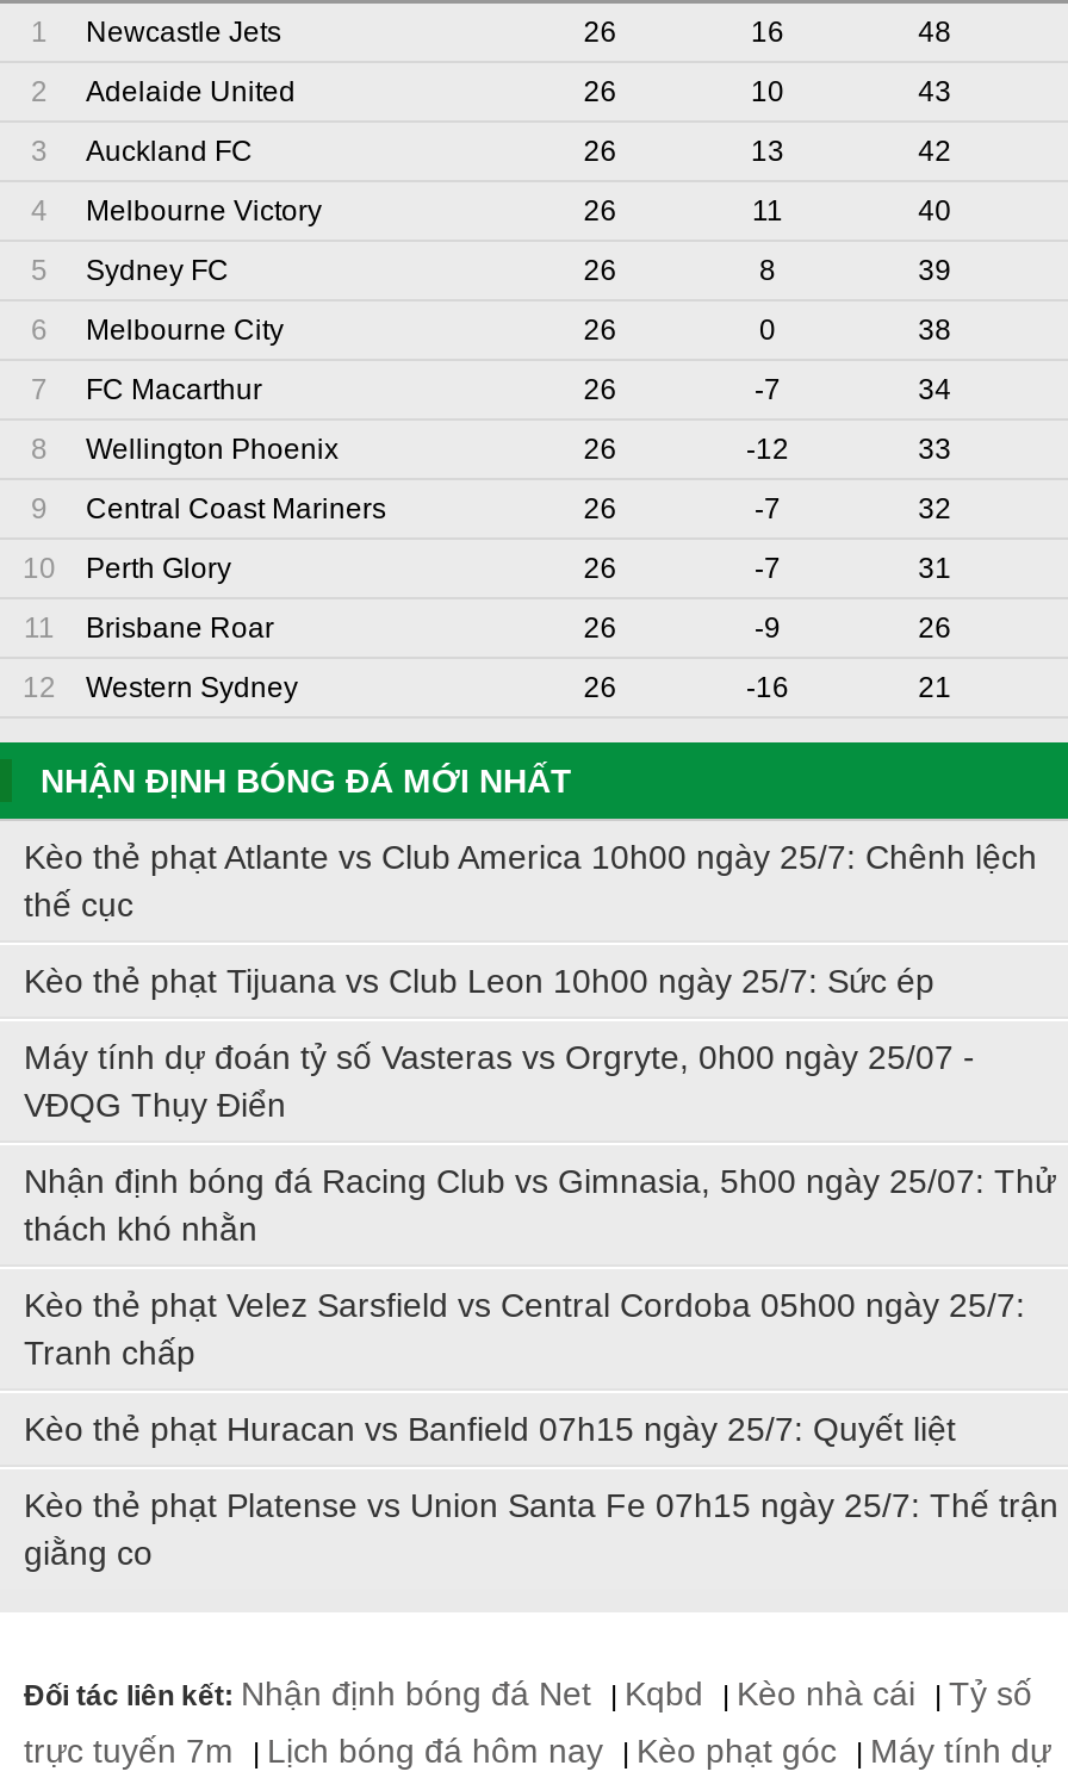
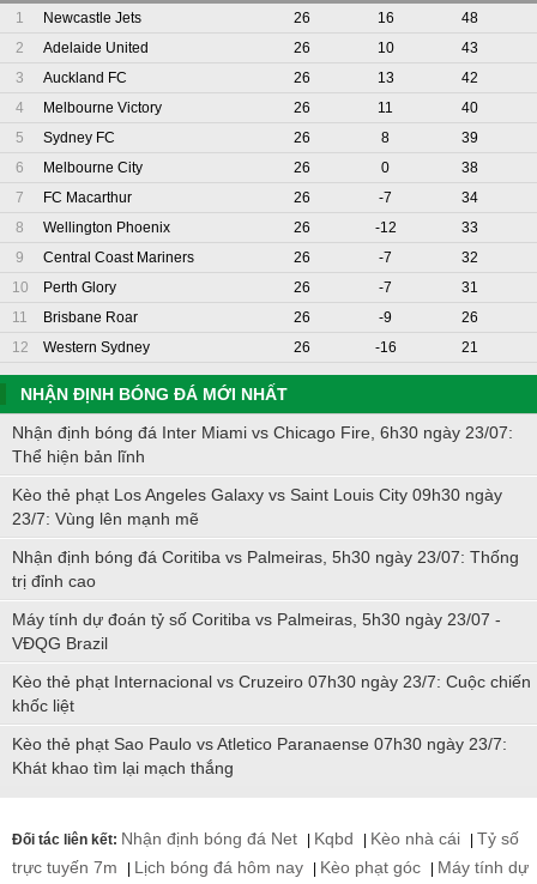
[24,838,1058,1572] Kèo thẻ phạt Atlante vs Club America 10h00 ngày 25/7: Chênh lệch | thế cục | Kèo thẻ phạt Tijuana vs Club Leon 10h00 ngày 25/7: Sức ép | Máy tính dự đoán tỷ số Vasteras vs Orgryte, 0h00 ngày 25/07 - | VĐQG Thụy Điển | Nhận định bóng đá Racing Club vs Gimnasia, 5h00 ngày 25/07: Thử | thách khó nhằn | Kèo thẻ phạt Velez Sarsfield vs Central Cordoba 05h00 ngày 25/7: | Tranh chấp | Kèo thẻ phạt Huracan vs Banfield 07h15 ngày 25/7: Quyết liệt | Kèo thẻ phạt Platense vs Union Santa Fe 07h15 ngày 25/7: Thế trận | giằng co -> [12,423,531,777] Nhận định bóng đá Inter Miami vs Chicago Fire, 6h30 ngày 23/07: | Thể hiện bản lĩnh | Kèo thẻ phạt Los Angeles Galaxy vs Saint Louis City 09h30 ngày | 23/7: Vùng lên mạnh mẽ | Nhận định bóng đá Coritiba vs Palmeiras, 5h30 ngày 23/07: Thống | trị đỉnh cao | Máy tính dự đoán tỷ số Coritiba vs Palmeiras, 5h30 ngày 23/07 - | VĐQG Brazil | Kèo thẻ phạt Internacional vs Cruzeiro 07h30 ngày 23/7: Cuộc chiến | khốc liệt | Kèo thẻ phạt Sao Paulo vs Atletico Paranaense 07h30 ngày 23/7: | Khát khao tìm lại mạch thắng

